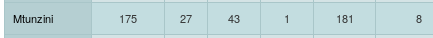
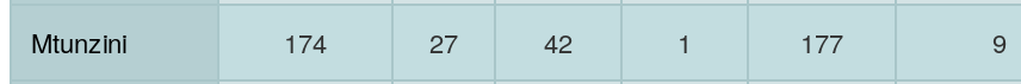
[119,10,137,26] 175 -> [284,22,327,60] 174
[228,10,240,26] 43 -> [544,22,573,60] 42
[335,10,353,26] 181 -> [800,22,843,60] 177
[416,10,422,26] 8 -> [992,22,1007,60] 9

